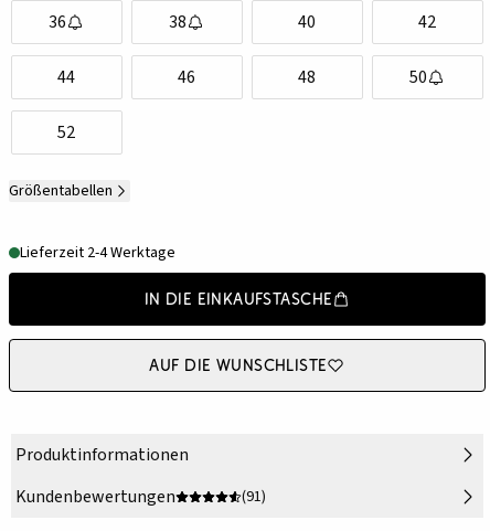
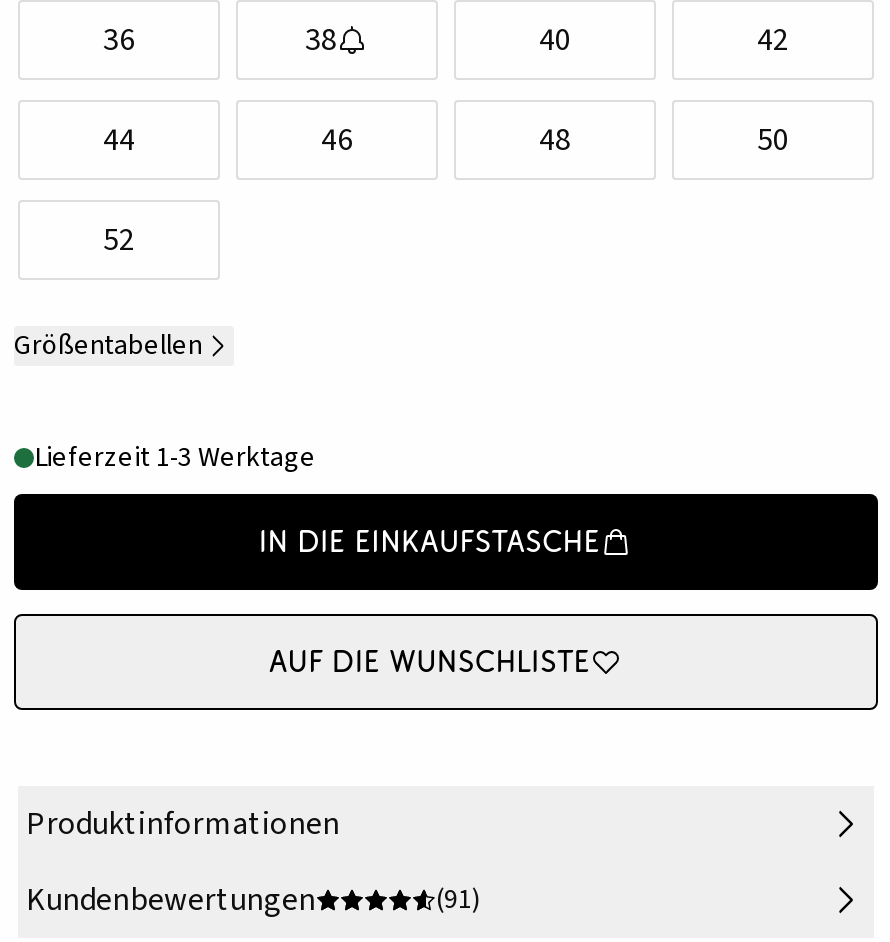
[20,242,175,264] Lieferzeit 2-4 Werktage -> [34,439,316,479] Lieferzeit 1-3 Werktage

